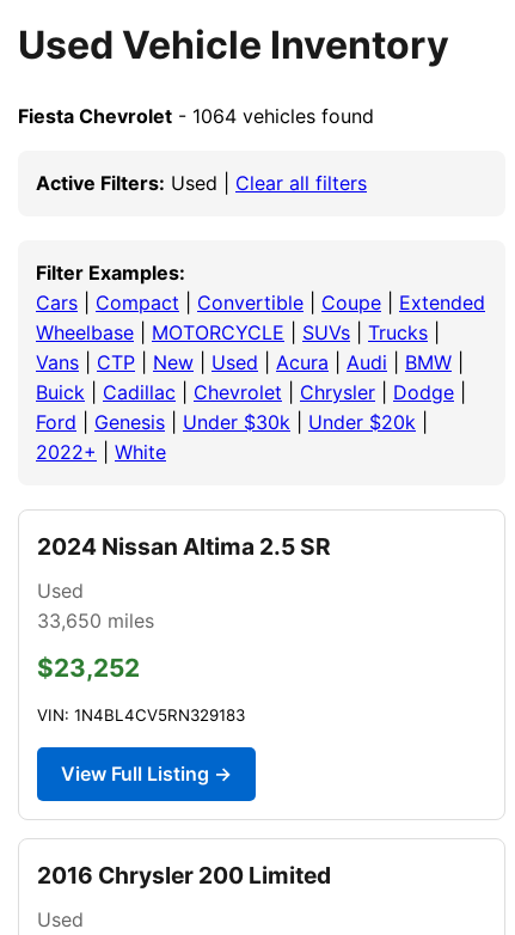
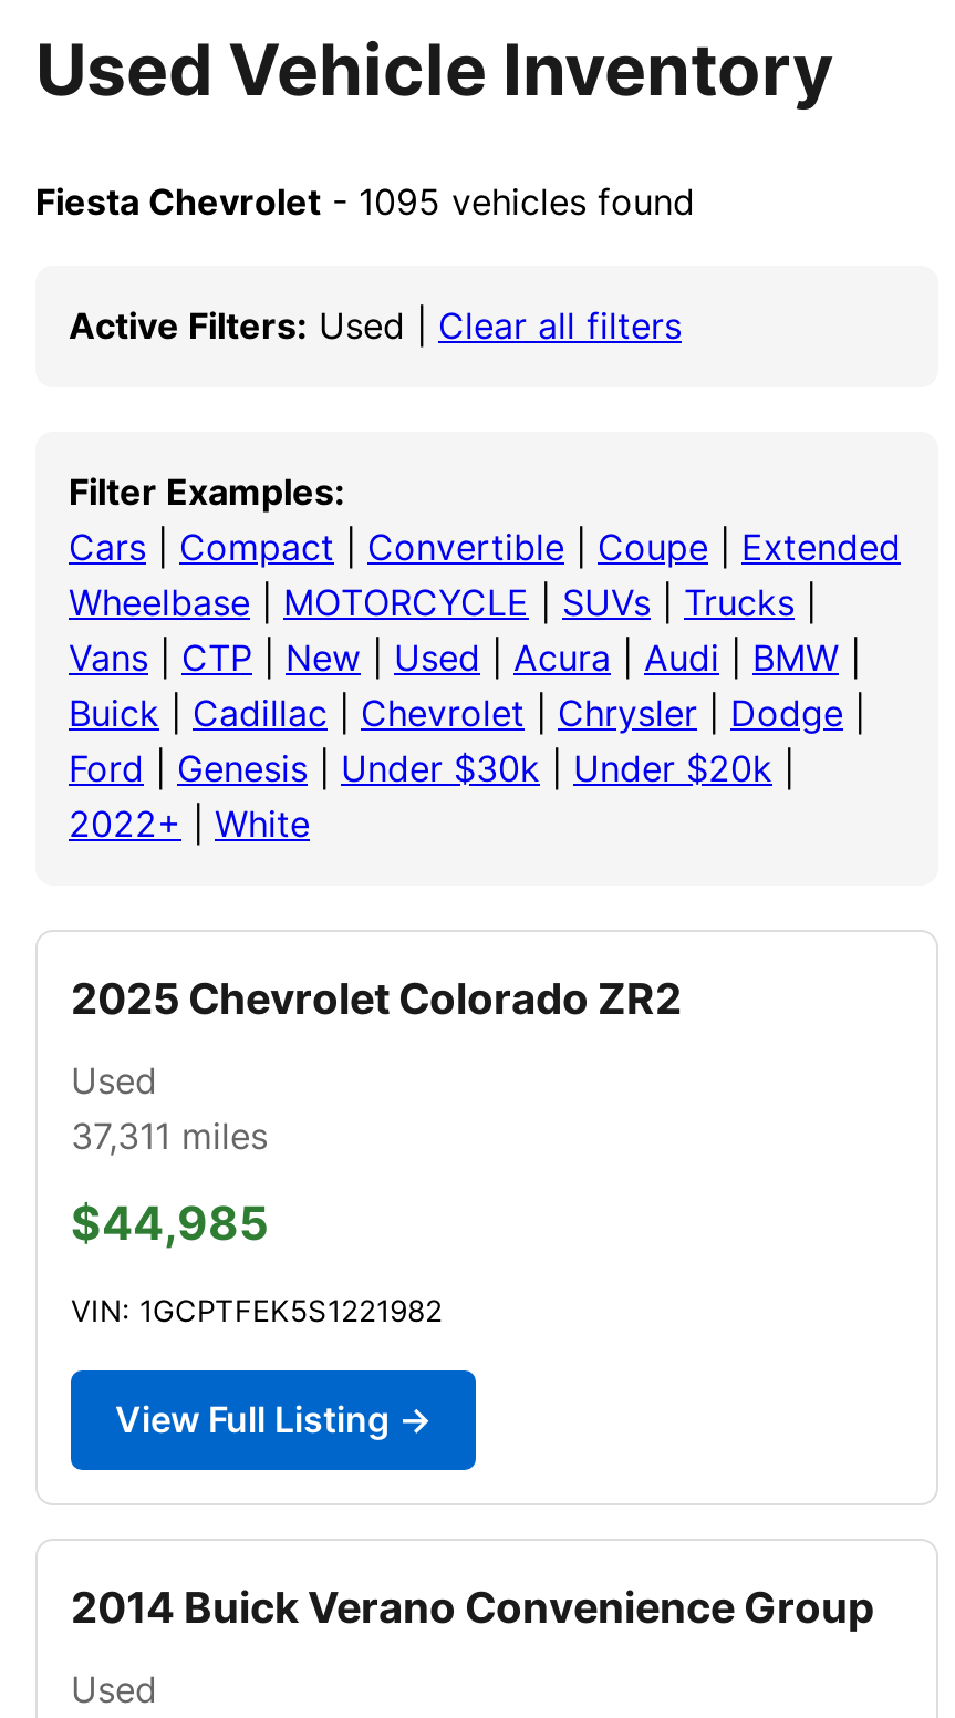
[18,104,374,128] Fiesta Chevrolet - 1064 vehicles found -> [35,179,695,223] Fiesta Chevrolet - 1095 vehicles found
[37,532,331,561] 2024 Nissan Altima 2.5 SR -> [71,972,682,1025] 2025 Chevrolet Colorado ZR2
[37,608,154,632] 33,650 miles -> [71,1113,268,1158] 37,311 miles
[37,653,140,683] $23,252 -> [71,1195,268,1251] $44,985
[37,705,245,724] VIN: 1N4BL4CV5RN329183 -> [71,1293,443,1328] VIN: 1GCPTFEK5S1221982
[37,861,331,889] 2016 Chrysler 200 Limited -> [71,1581,874,1634] 2014 Buick Verano Convenience Group

